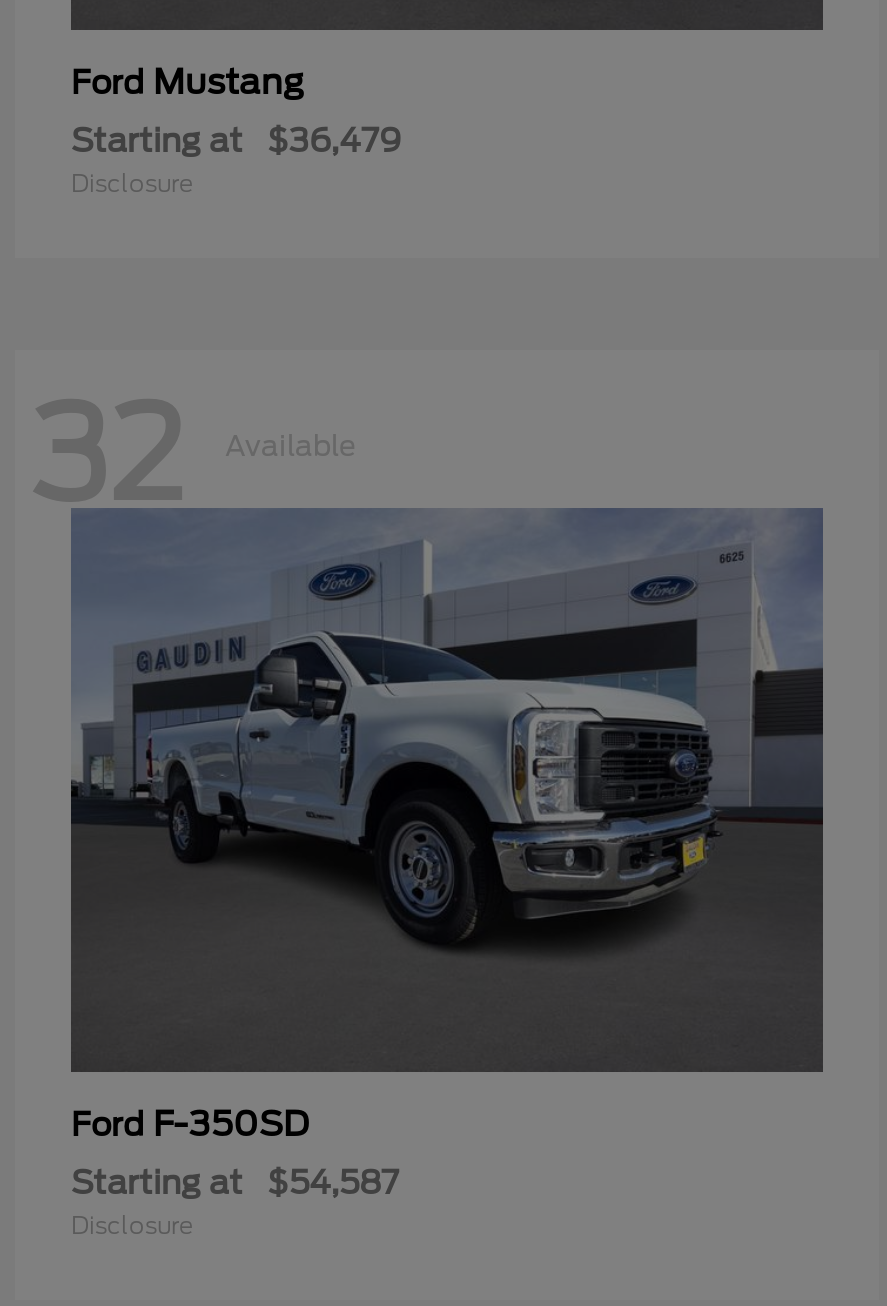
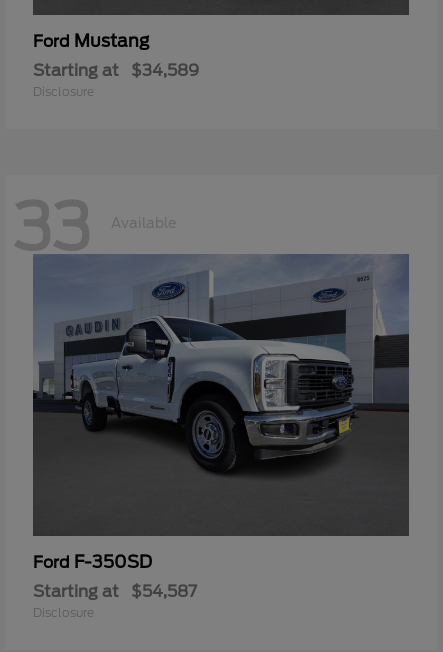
[71,122,401,160] Starting at $36,479 -> [33,61,199,80] Starting at $34,589
[31,378,185,530] 32 -> [13,189,91,265] 33

